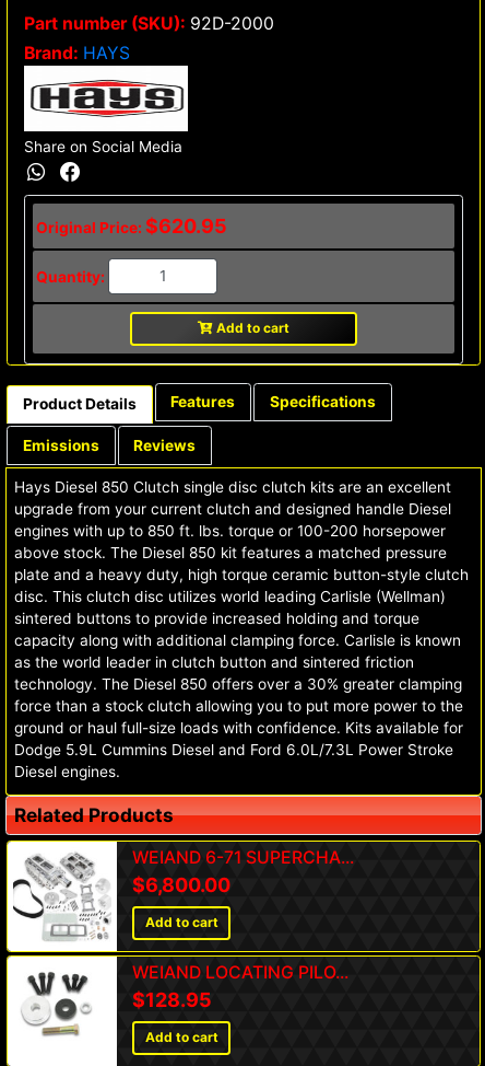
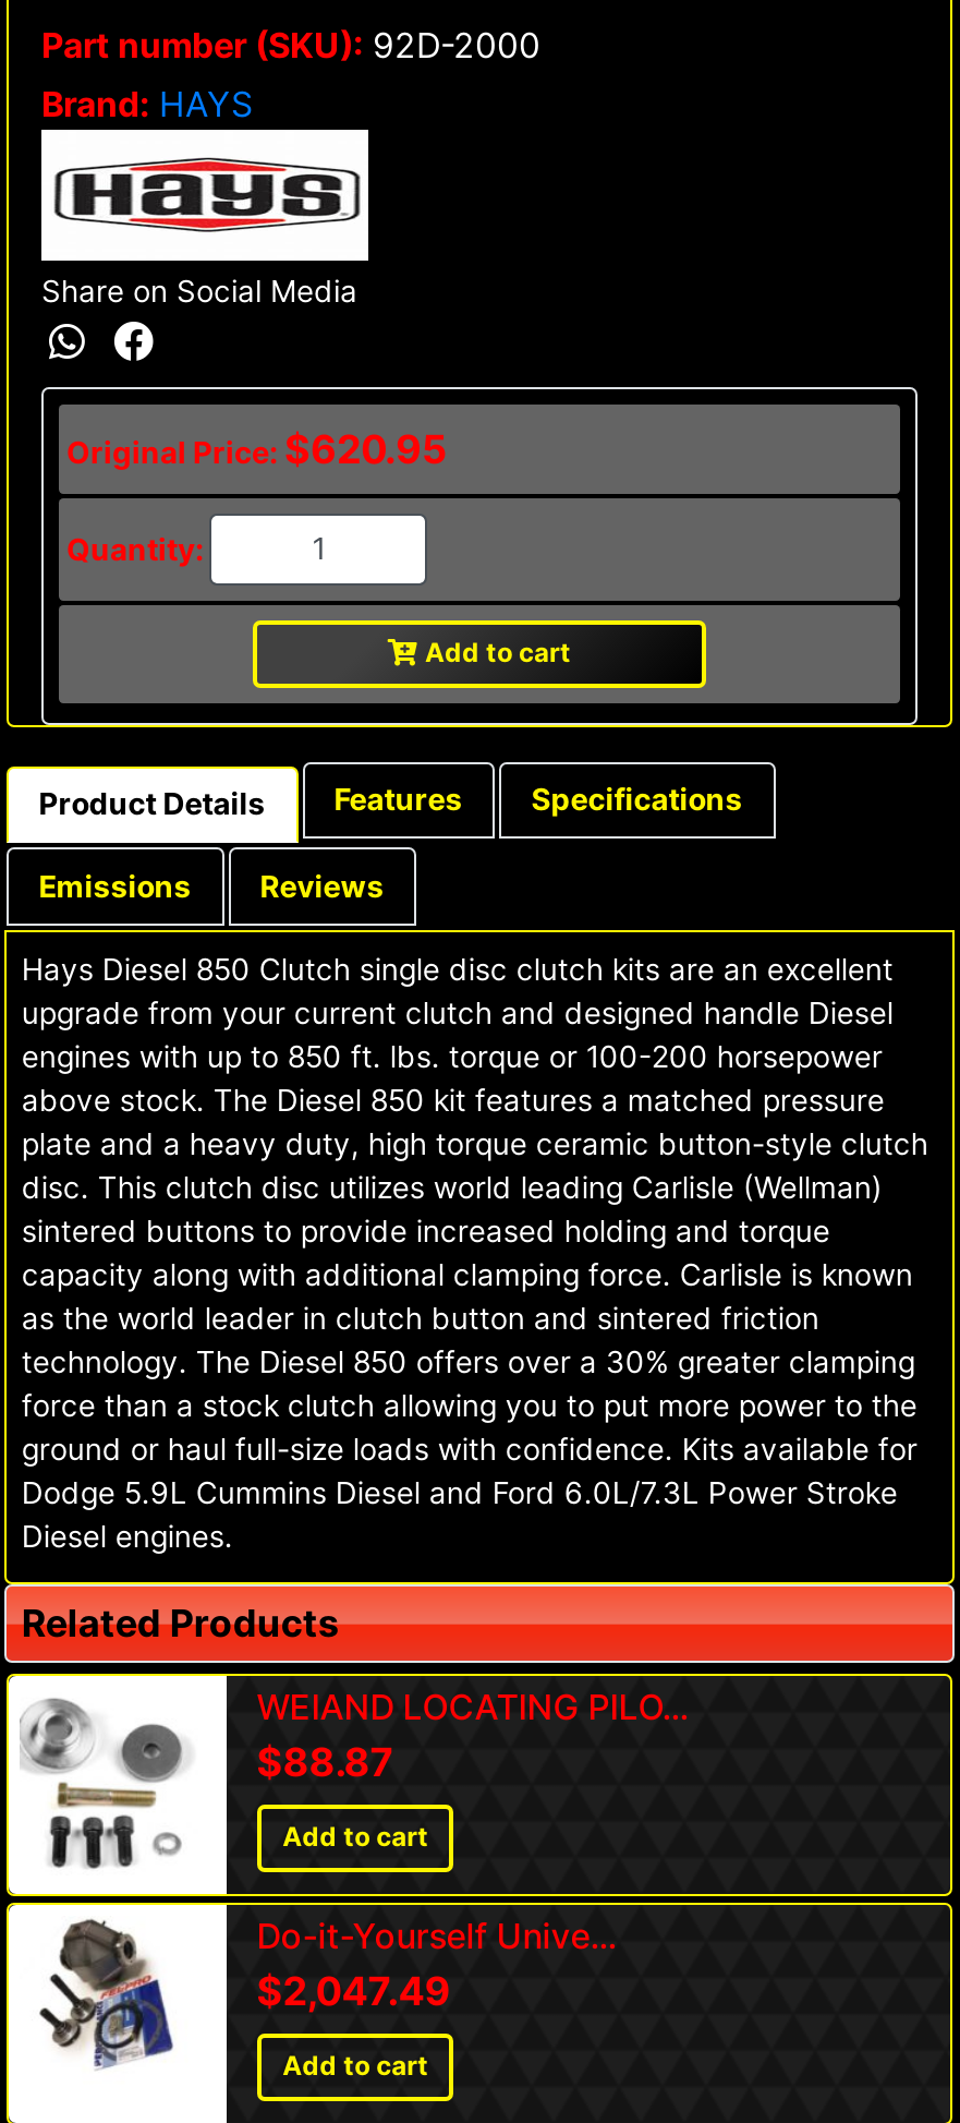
[12,853,230,941] [image] | $6,800.00 -> [20,1698,394,1872] [image] | $88.87
[132,848,354,868] WEIAND 6-71 SUPERCHA... -> none
[22,964,212,1038] [image] | $128.95 -> [39,1917,616,2068] [image] | Do-it-Yourself Unive... | $2,047.49
moved [132,962,348,983] -> [257,1688,688,1729]: WEIAND LOCATING PILO...

